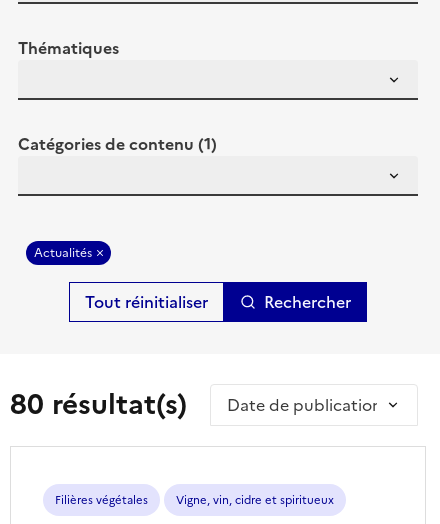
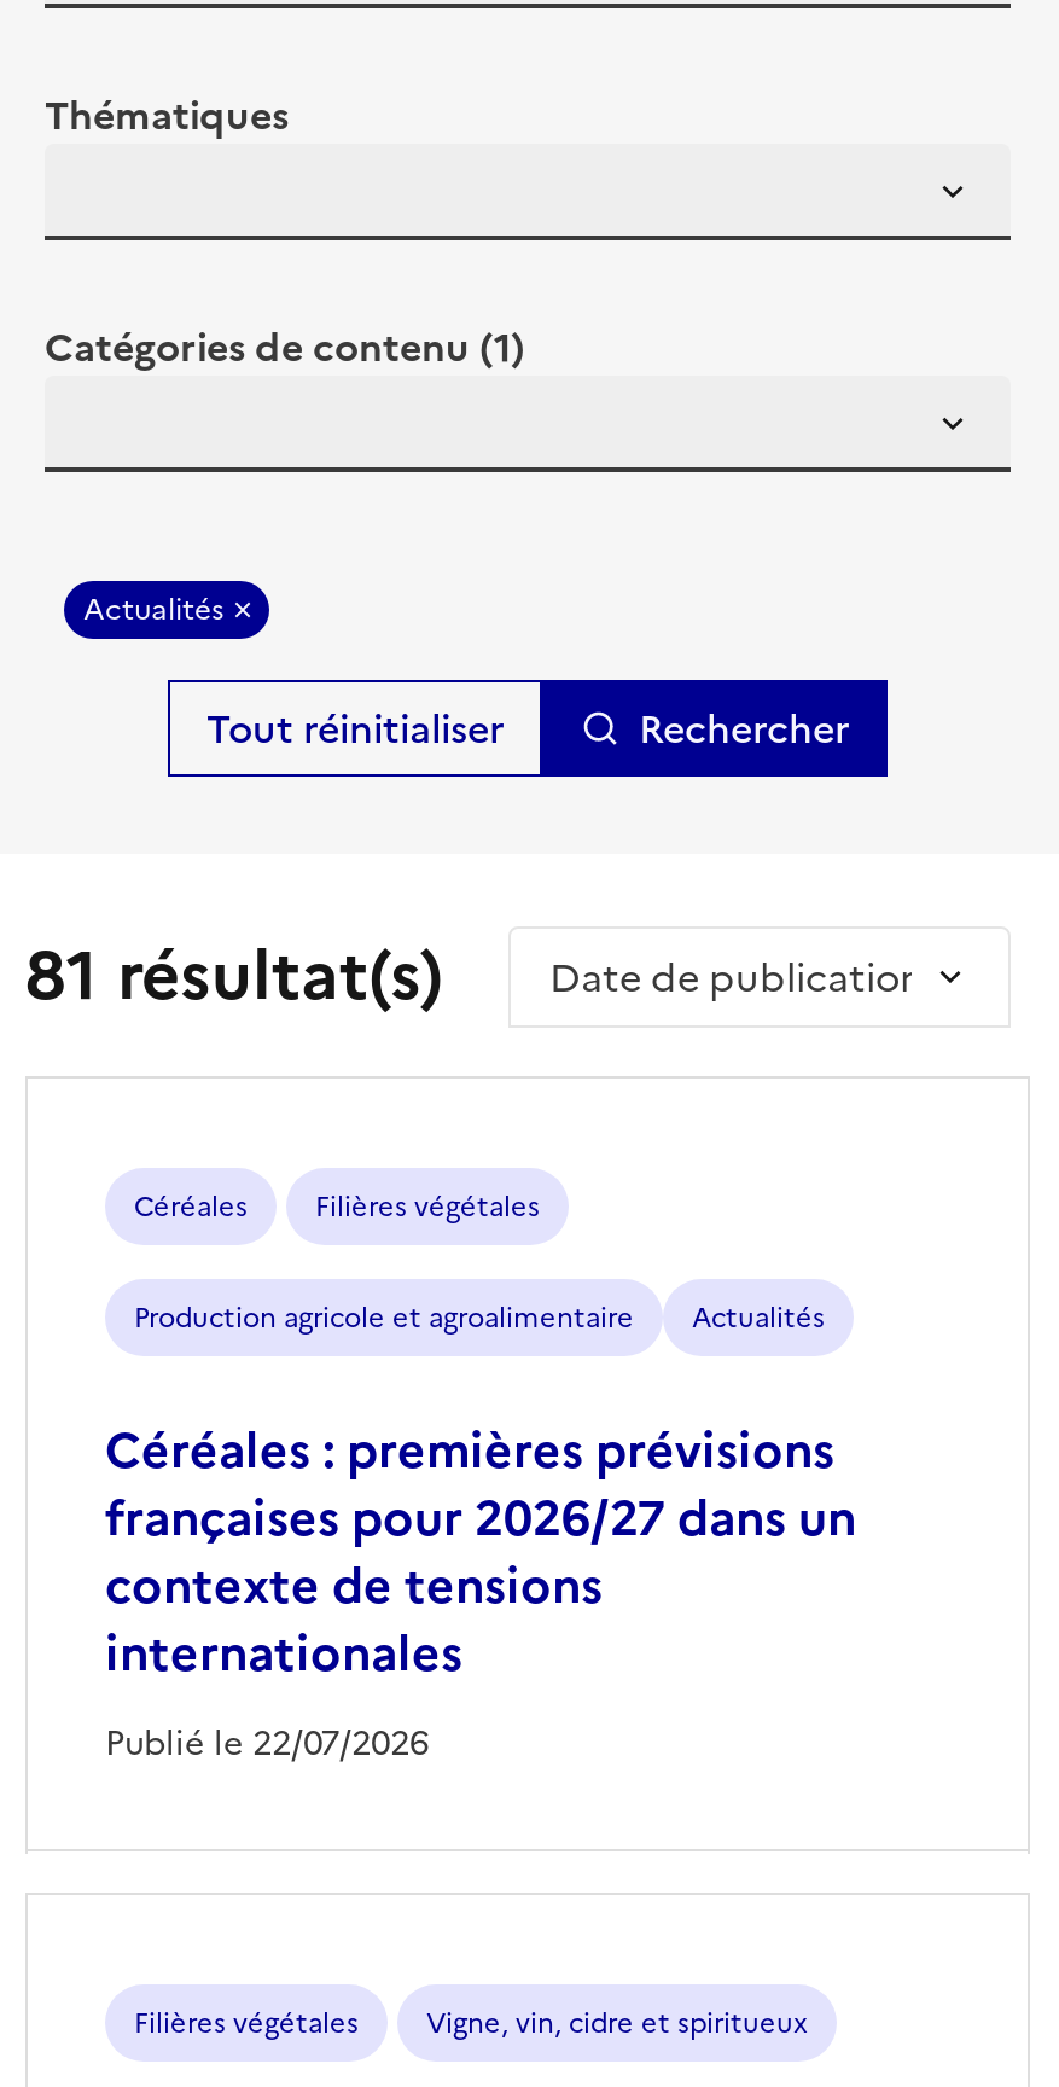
[10,382,187,424] 80 résultat(s) -> [25,923,856,1770] 81 résultat(s) | Céréales | Filières végétales | Production agricole et agroalimentaire | Actualités | Céréales : premières prévisions | françaises pour 2026/27 dans un | contexte de tensions | internationales | Publié le 22/07/2026

